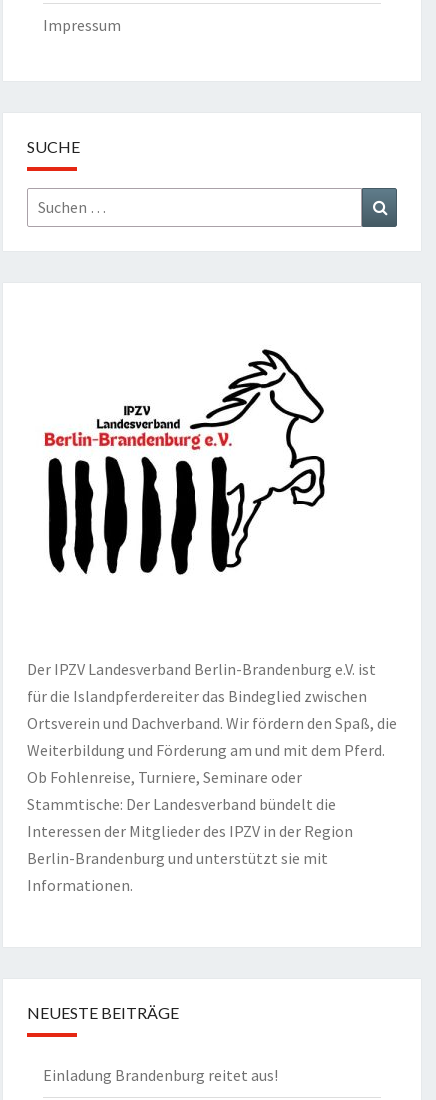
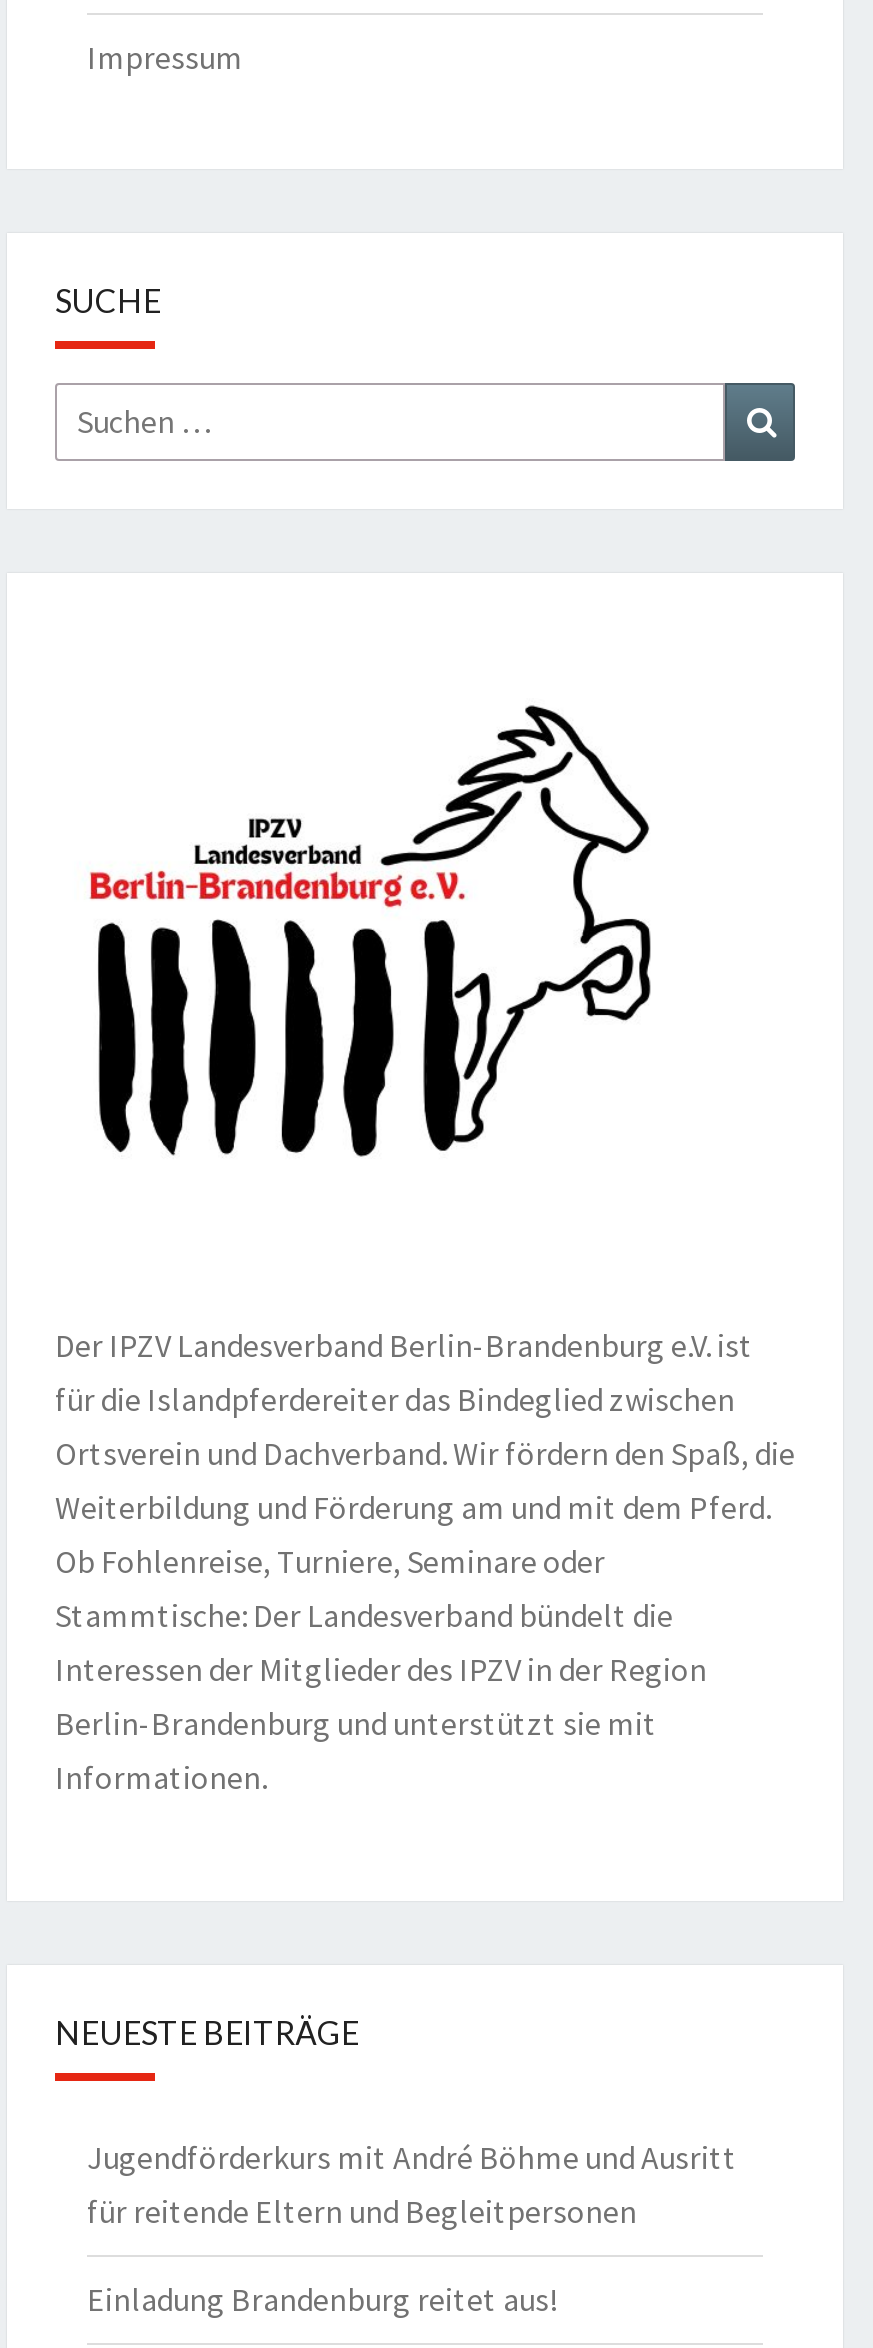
none -> [87,2136,737,2230] Jugendförderkurs mit André Böhme und Ausritt | für reitende Eltern und Begleitpersonen

